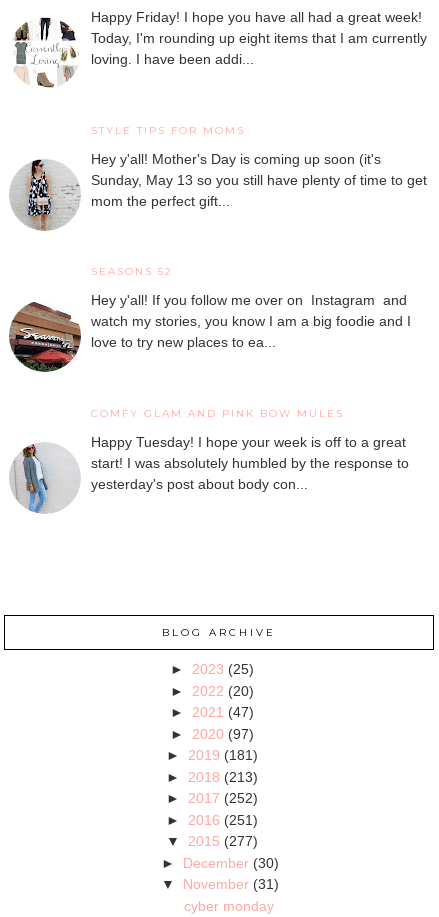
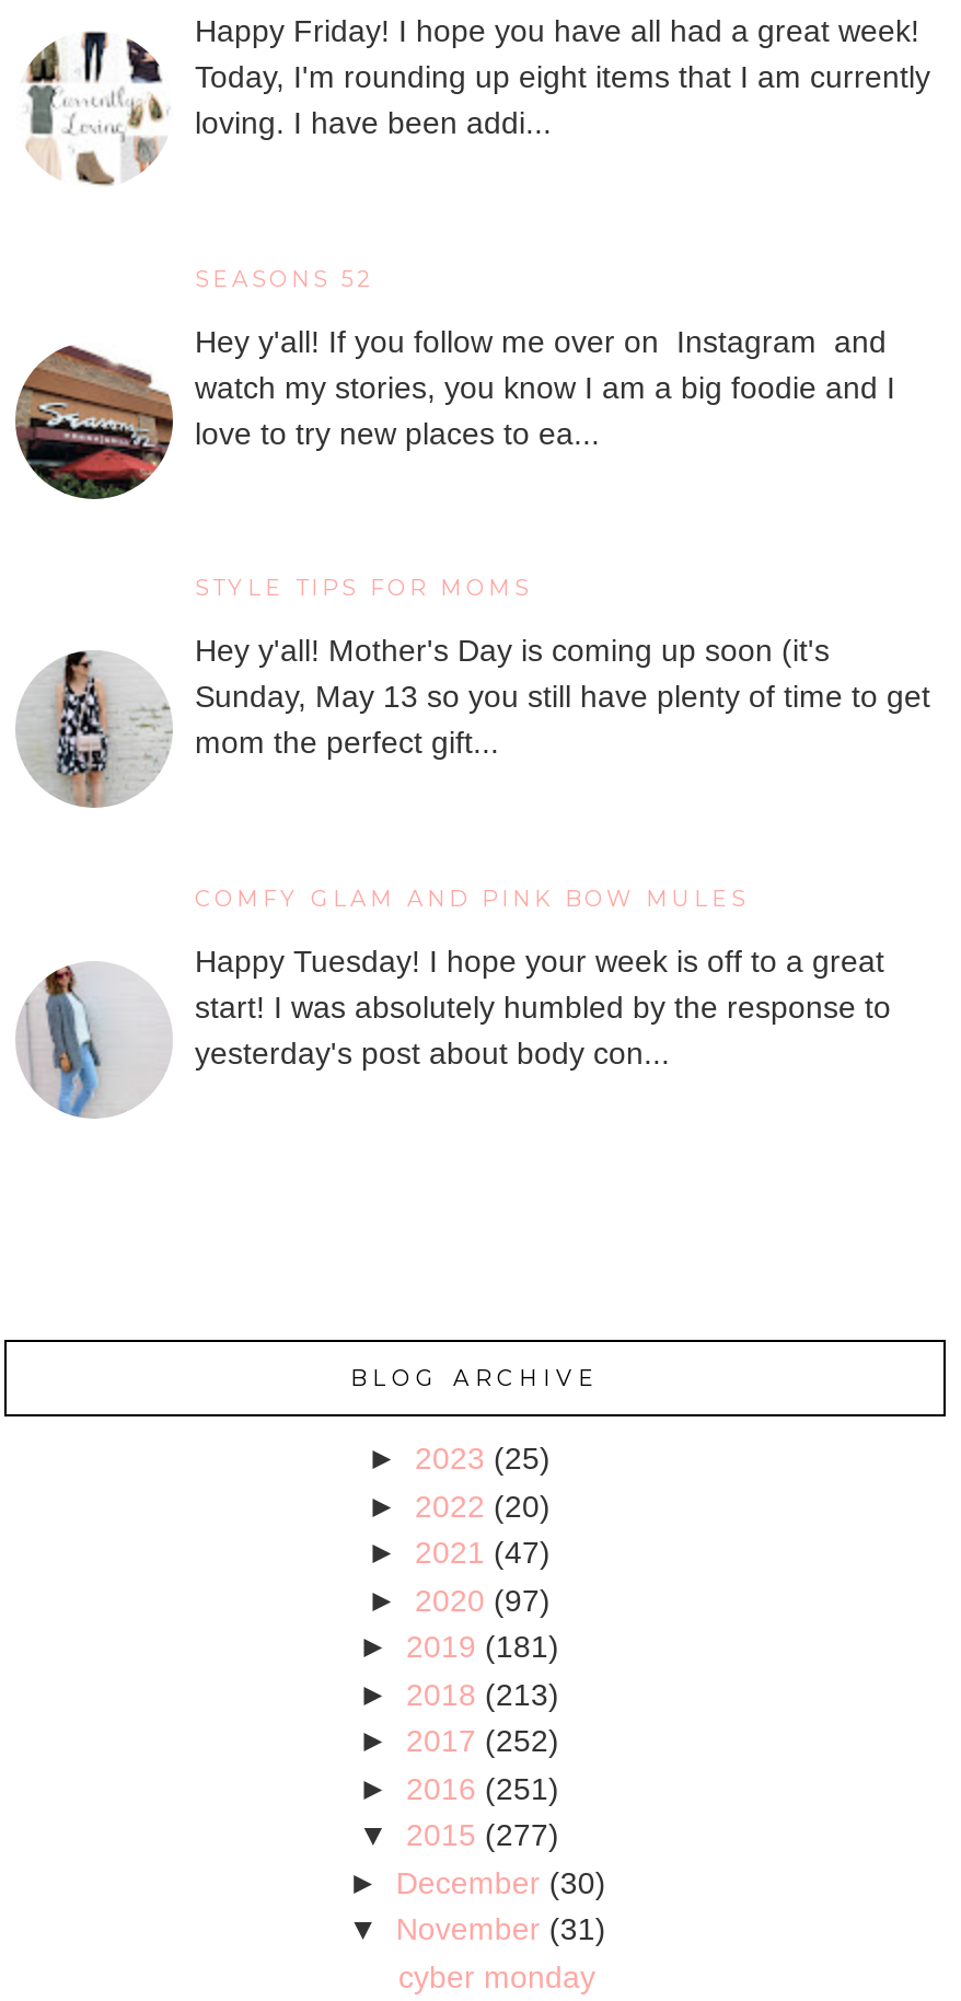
moved [9,123,427,231] -> [15,574,930,810]: [image] | STYLE TIPS FOR MOMS | Hey y'all! Mother's Day is coming up soon (it's | Sunday, May 13 so you still have plenty of time to get | mom the perfect gift...
moved [9,265,411,372] -> [15,264,895,499]: [image] | SEASONS 52 | Hey y'all! If you follow me over on Instagram and | watch my stories, you know I am a big foodie and I | love to try new places to ea...

